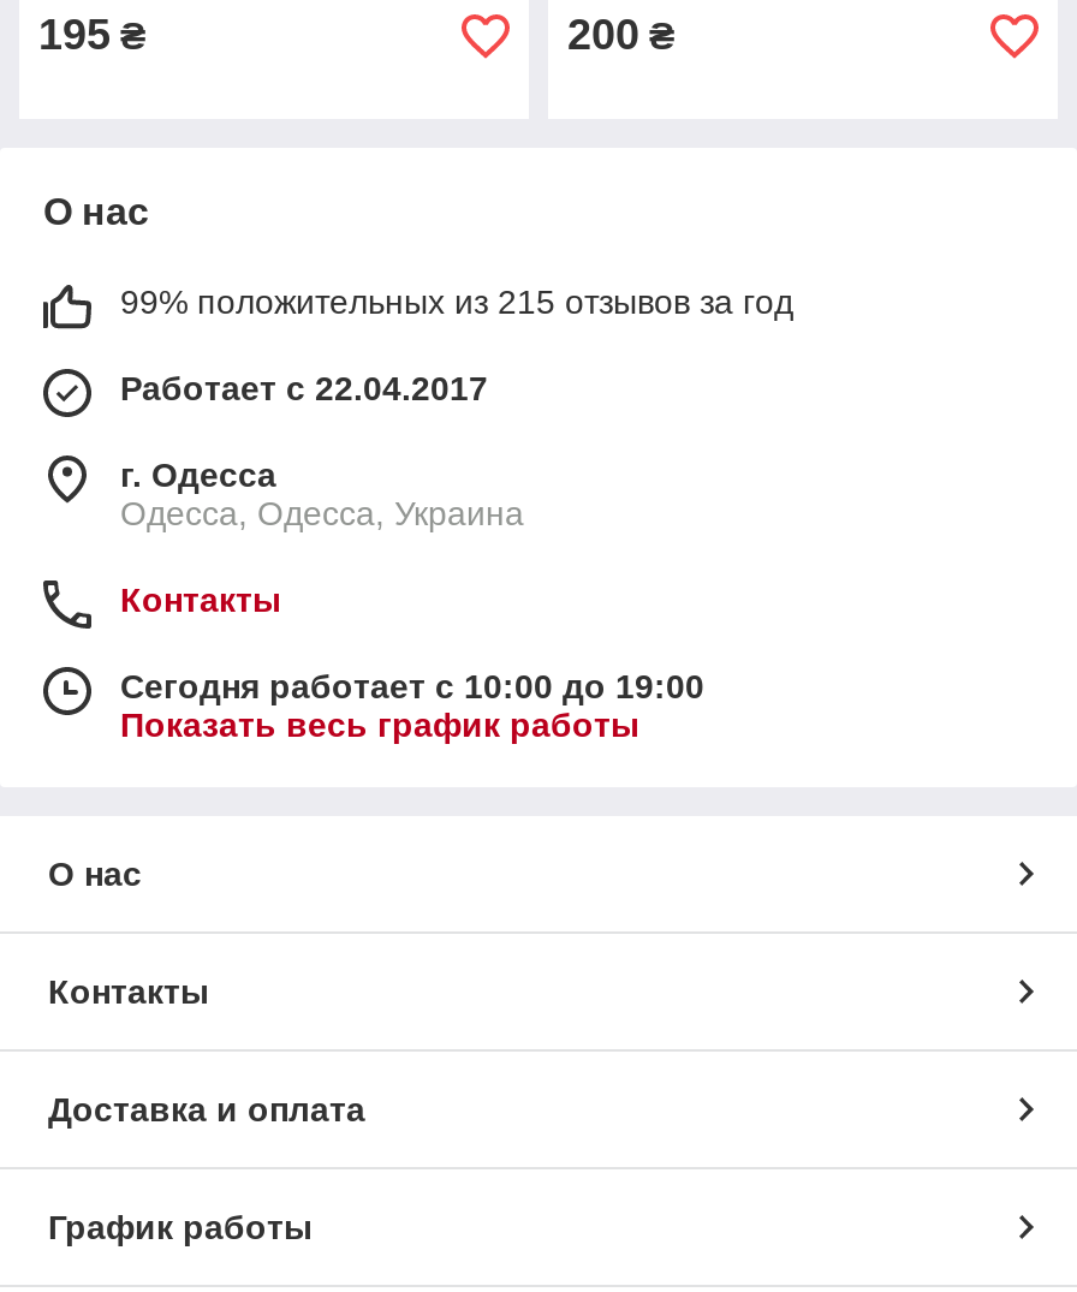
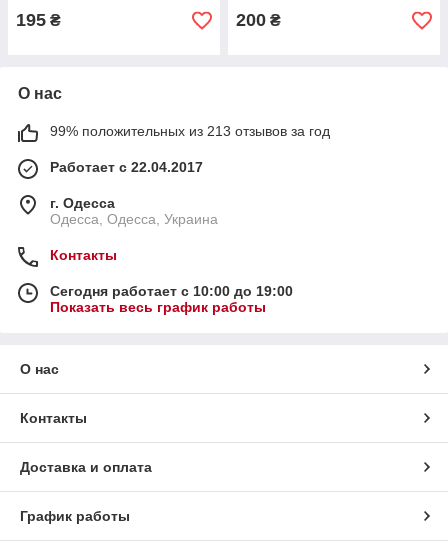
[120,282,793,321] 99% положительных из 215 отзывов за год -> [50,123,330,139] 99% положительных из 213 отзывов за год

